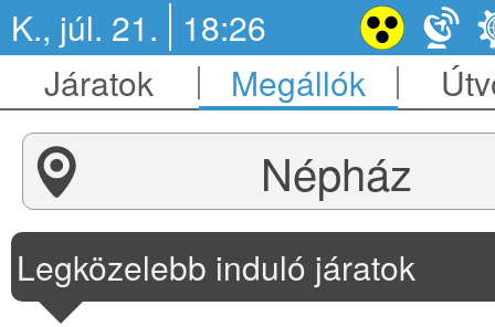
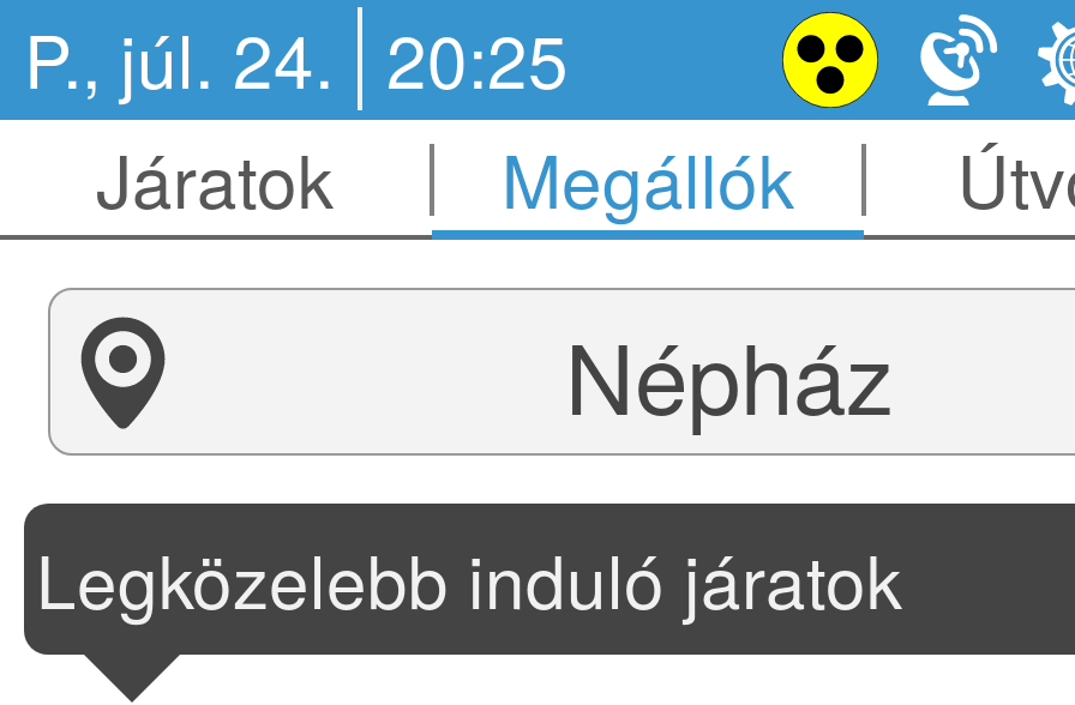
[11,3,266,51] K., júl. 21. 18:26 -> [24,7,569,110] P., júl. 24. 20:25

